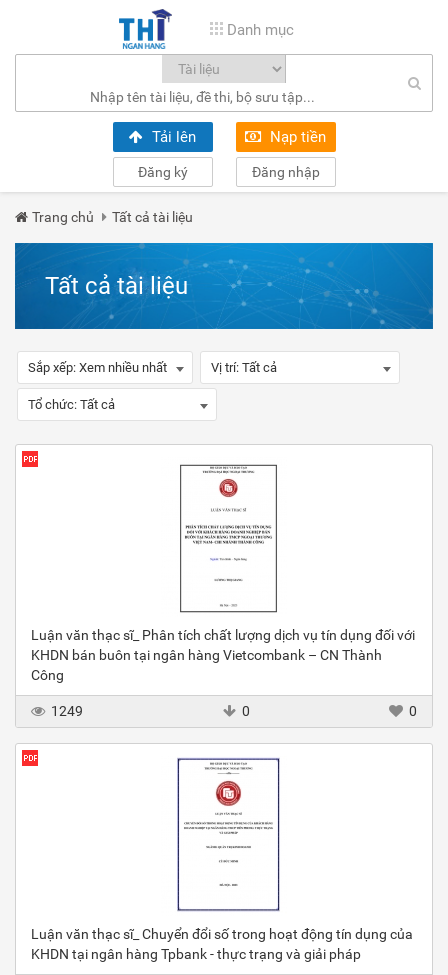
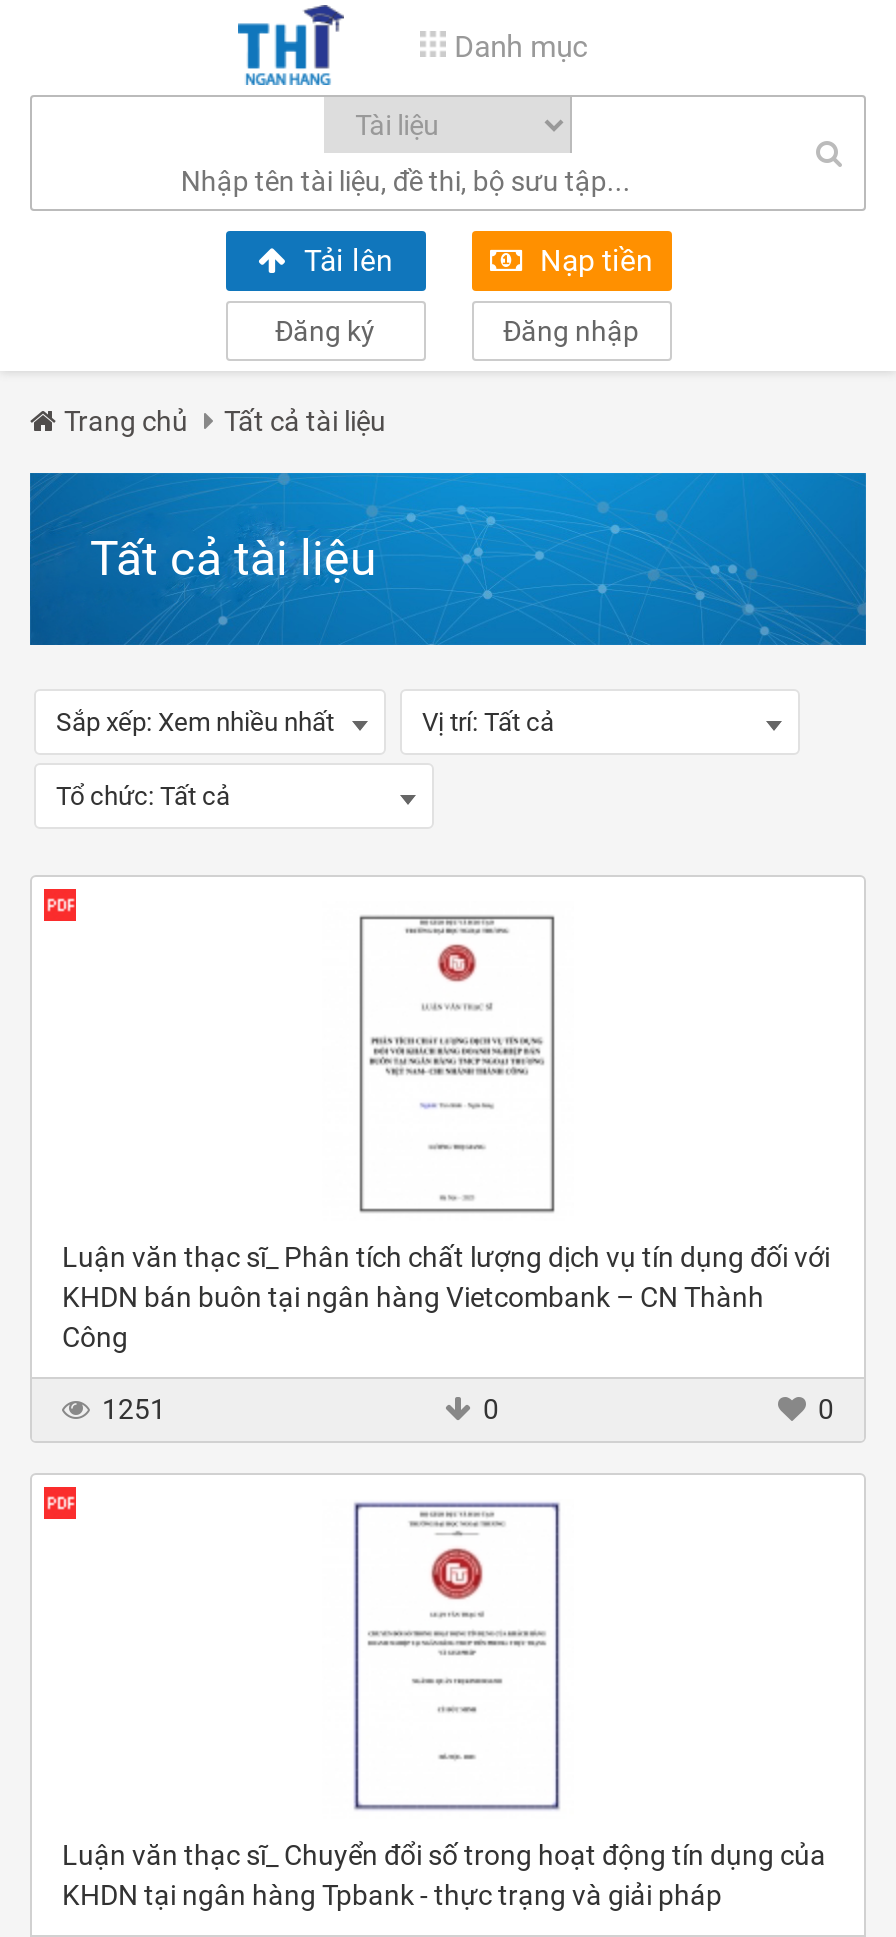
[48,703,83,719] 1249 -> [96,1394,166,1426] 1251

